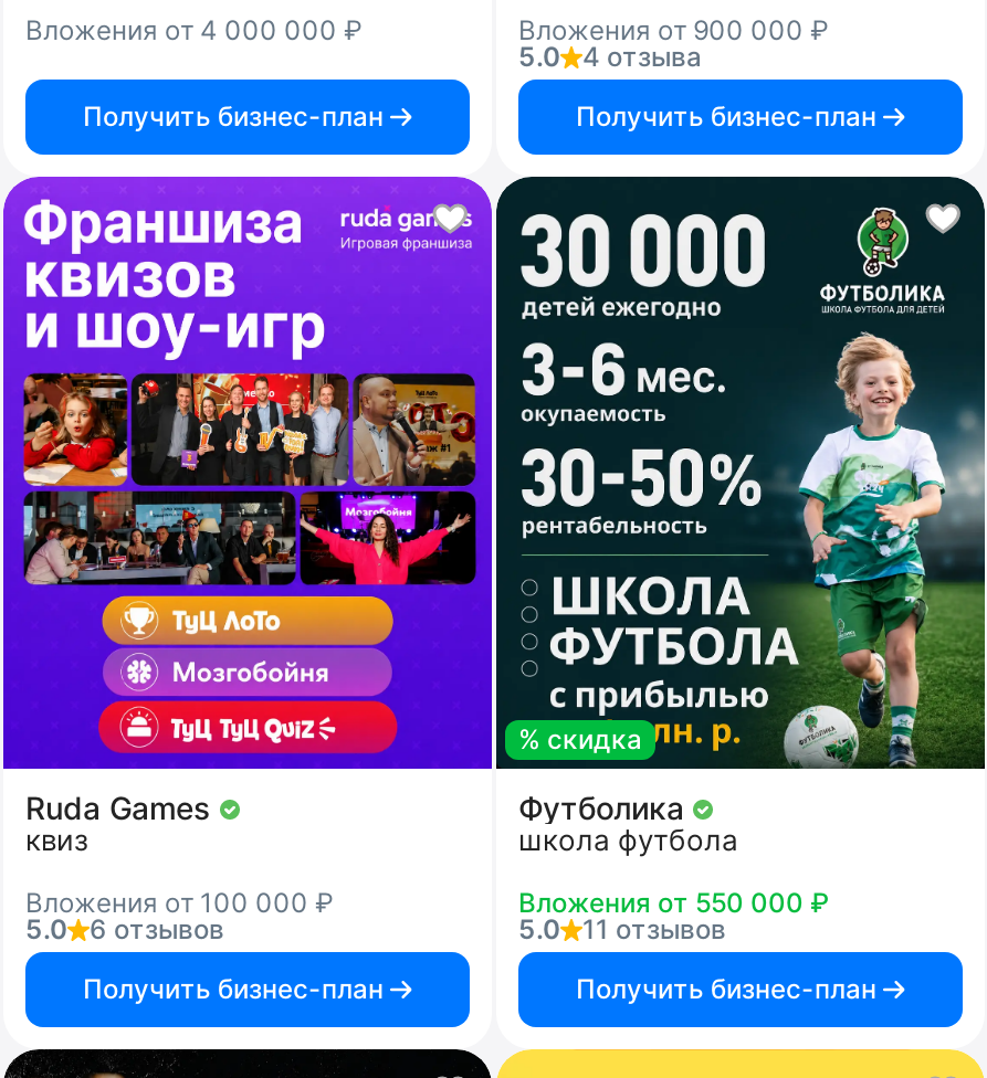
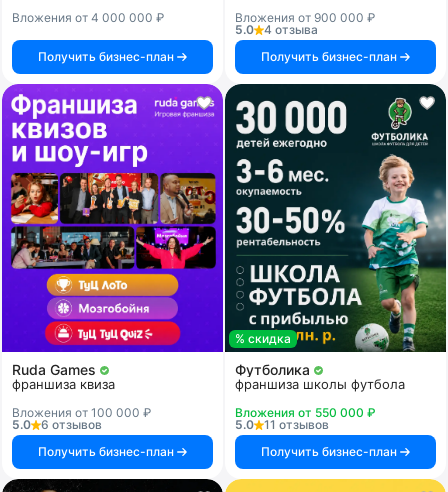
[25,823,87,858] квиз -> [12,376,115,392] франшиза квиза
[518,823,737,858] школа футбола -> [235,376,405,392] франшиза школы футбола

